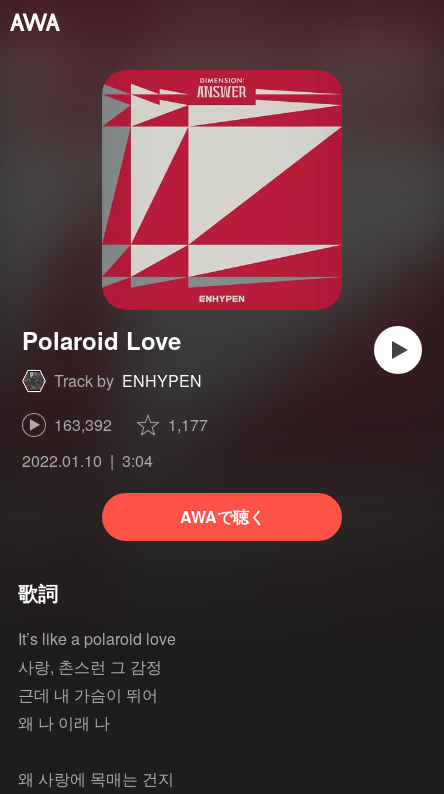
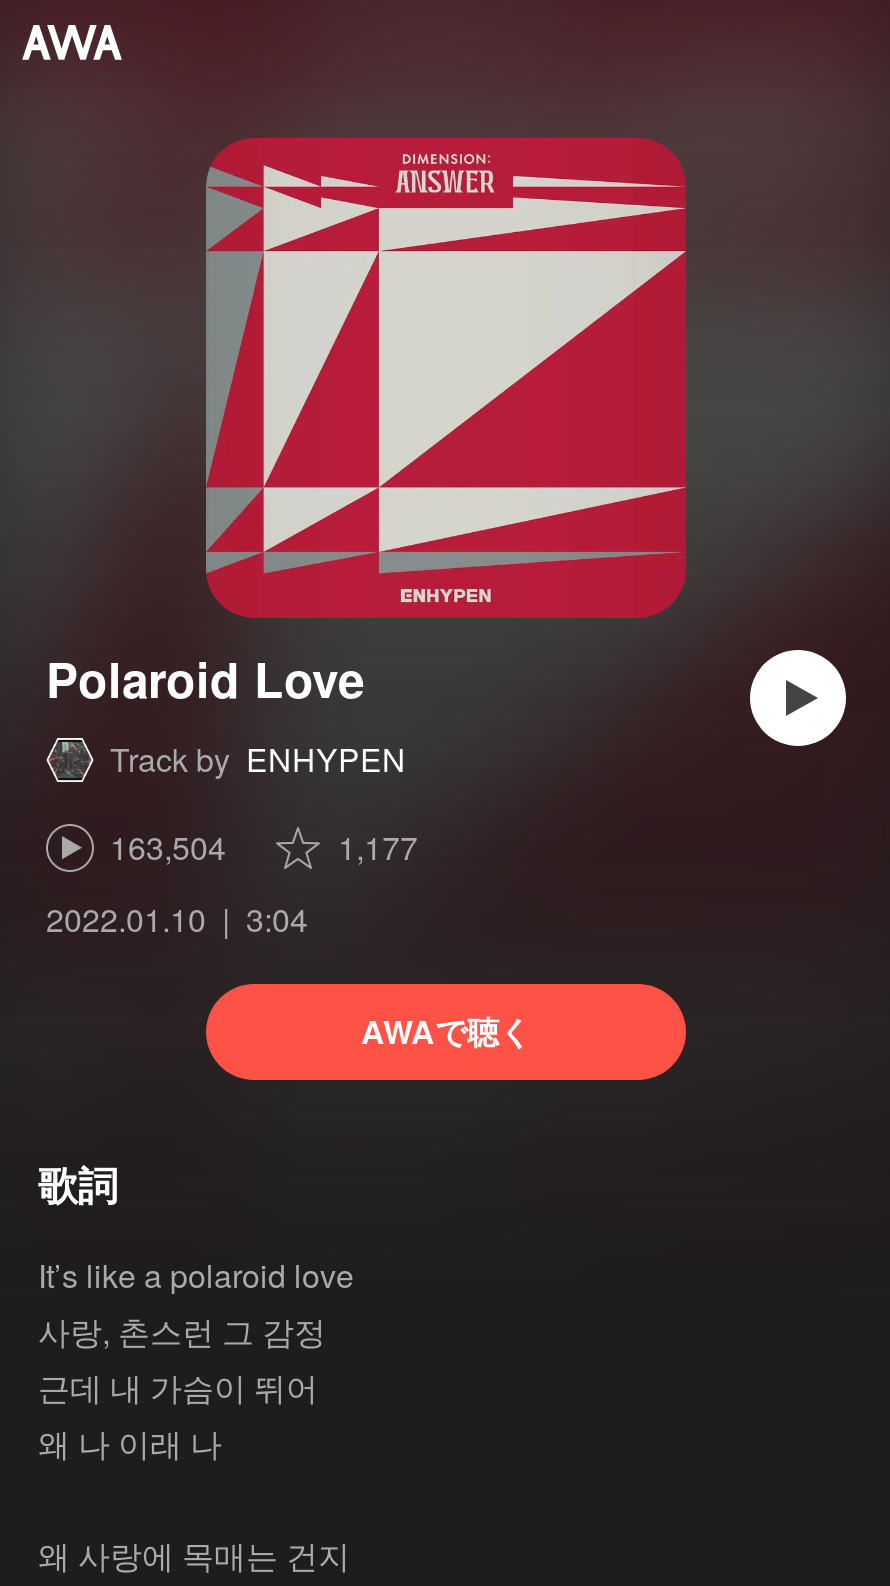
[54,413,112,436] 163,392 -> [110,824,226,870] 163,504

